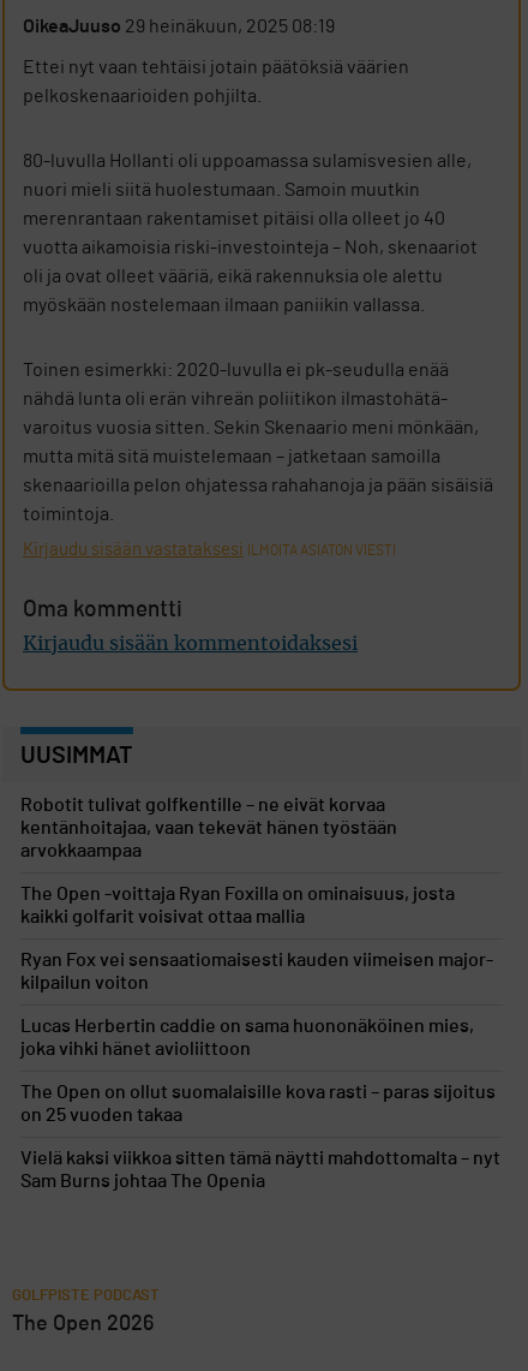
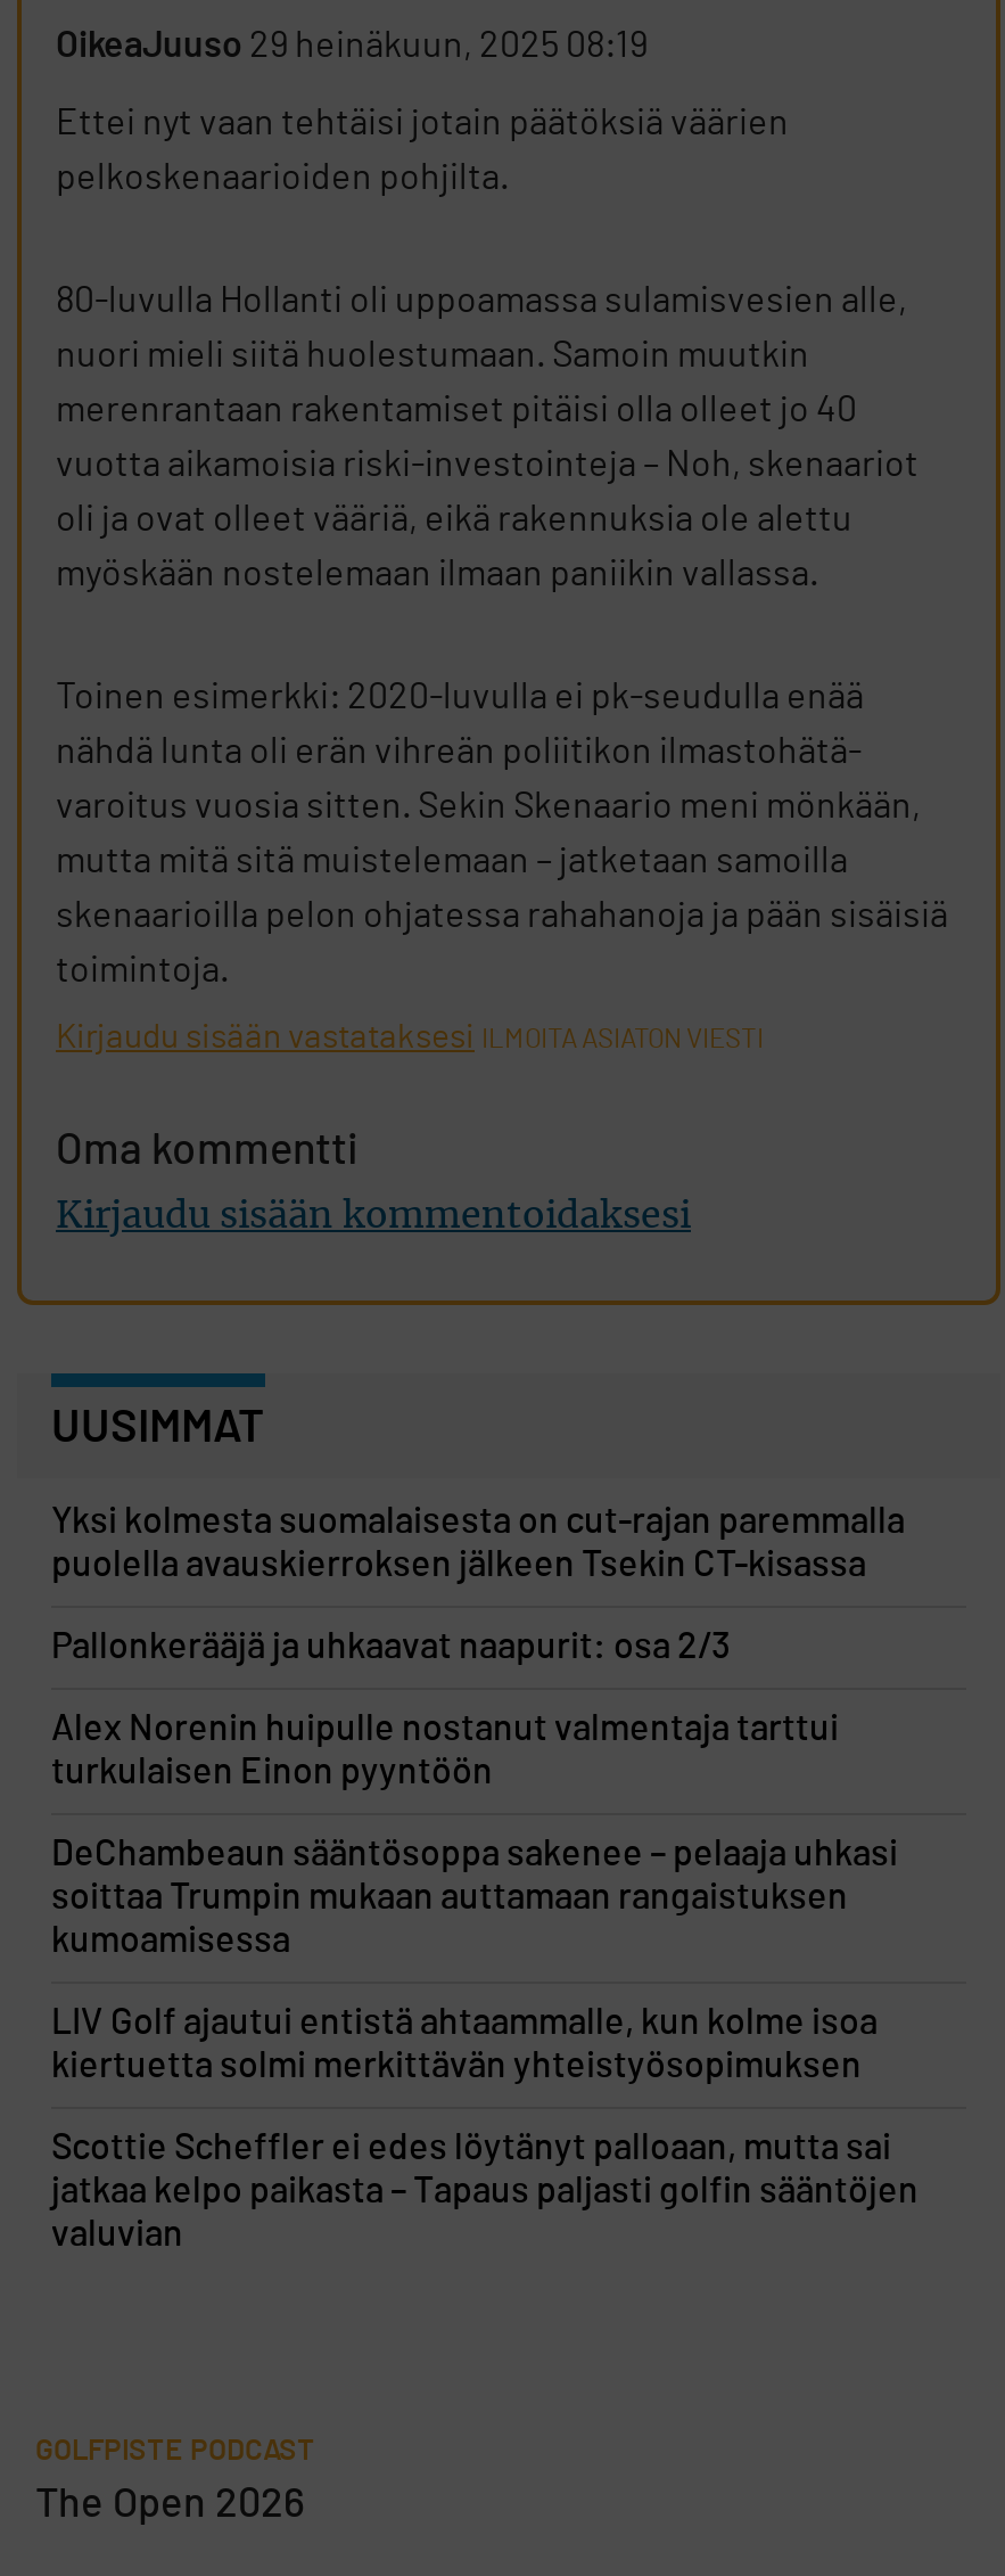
[20,796,397,861] Robotit tulivat golfkentille – ne eivät korvaa | kentänhoitajaa, vaan tekevät hänen työstään | arvokkaampaa -> [51,1504,905,1584] Yksi kolmesta suomalaisesta on cut-rajan paremmalla | puolella avauskierroksen jälkeen Tsekin CT-kisassa
[20,885,455,927] The Open -voittaja Ryan Foxilla on ominaisuus, josta | kaikki golfarit voisivat ottaa mallia -> [51,1629,730,1666] Pallonkerääjä ja uhkaavat naapurit: osa 2/3
[20,951,493,993] Ryan Fox vei sensaatiomaisesti kauden viimeisen major- | kilpailun voiton -> [51,1711,839,1791] Alex Norenin huipulle nostanut valmentaja tarttui | turkulaisen Einon pyyntöön
[20,1017,474,1059] Lucas Herbertin caddie on sama huononäköinen mies, | joka vihki hänet avioliittoon -> [51,1836,898,1959] DeChambeaun sääntösoppa sakenee – pelaaja uhkasi | soittaa Trumpin mukaan auttamaan rangaistuksen | kumoamisessa
[20,1083,496,1125] The Open on ollut suomalaisille kova rasti – paras sijoitus | on 25 vuoden takaa -> [51,2005,878,2085] LIV Golf ajautui entistä ahtaammalle, kun kolme isoa | kiertuetta solmi merkittävän yhteistyösopimuksen
[20,1149,500,1191] Vielä kaksi viikkoa sitten tämä näytti mahdottomalta – nyt | Sam Burns johtaa The Openia -> [51,2130,918,2253] Scottie Scheffler ei edes löytänyt palloaan, mutta sai | jatkaa kelpo paikasta – Tapaus paljasti golfin sääntöjen | valuvian

